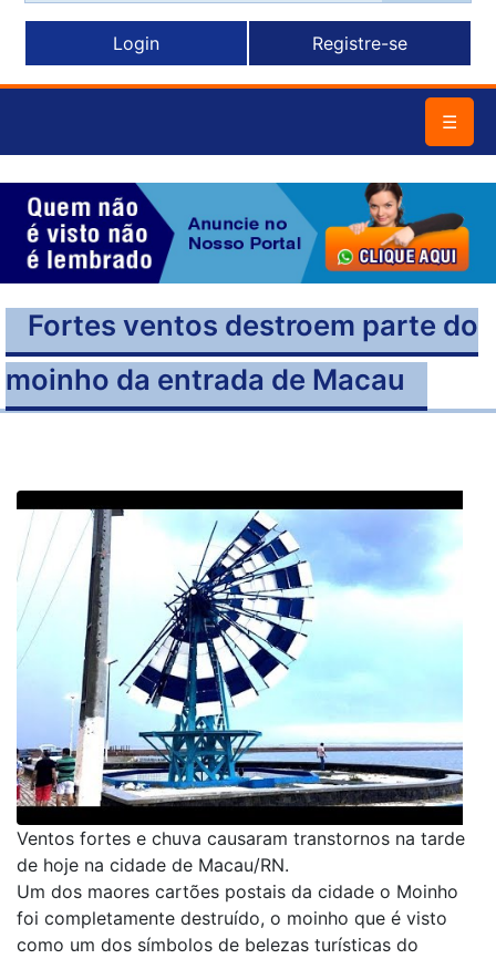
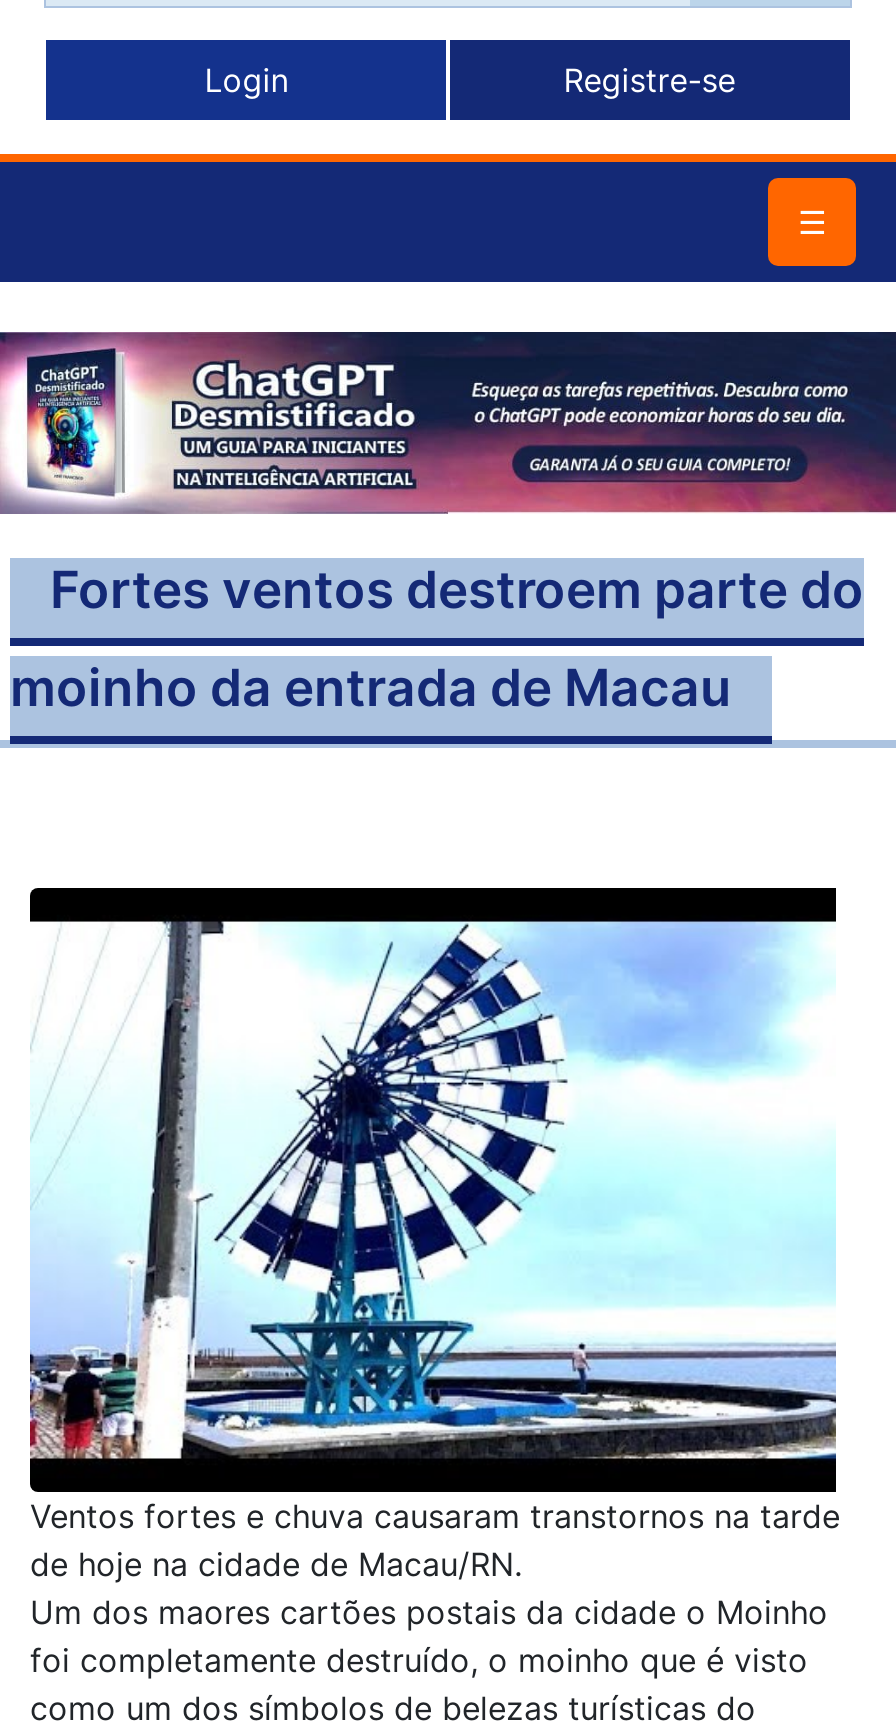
[3,182,493,285] [image] -> [6,330,890,514] [image]

